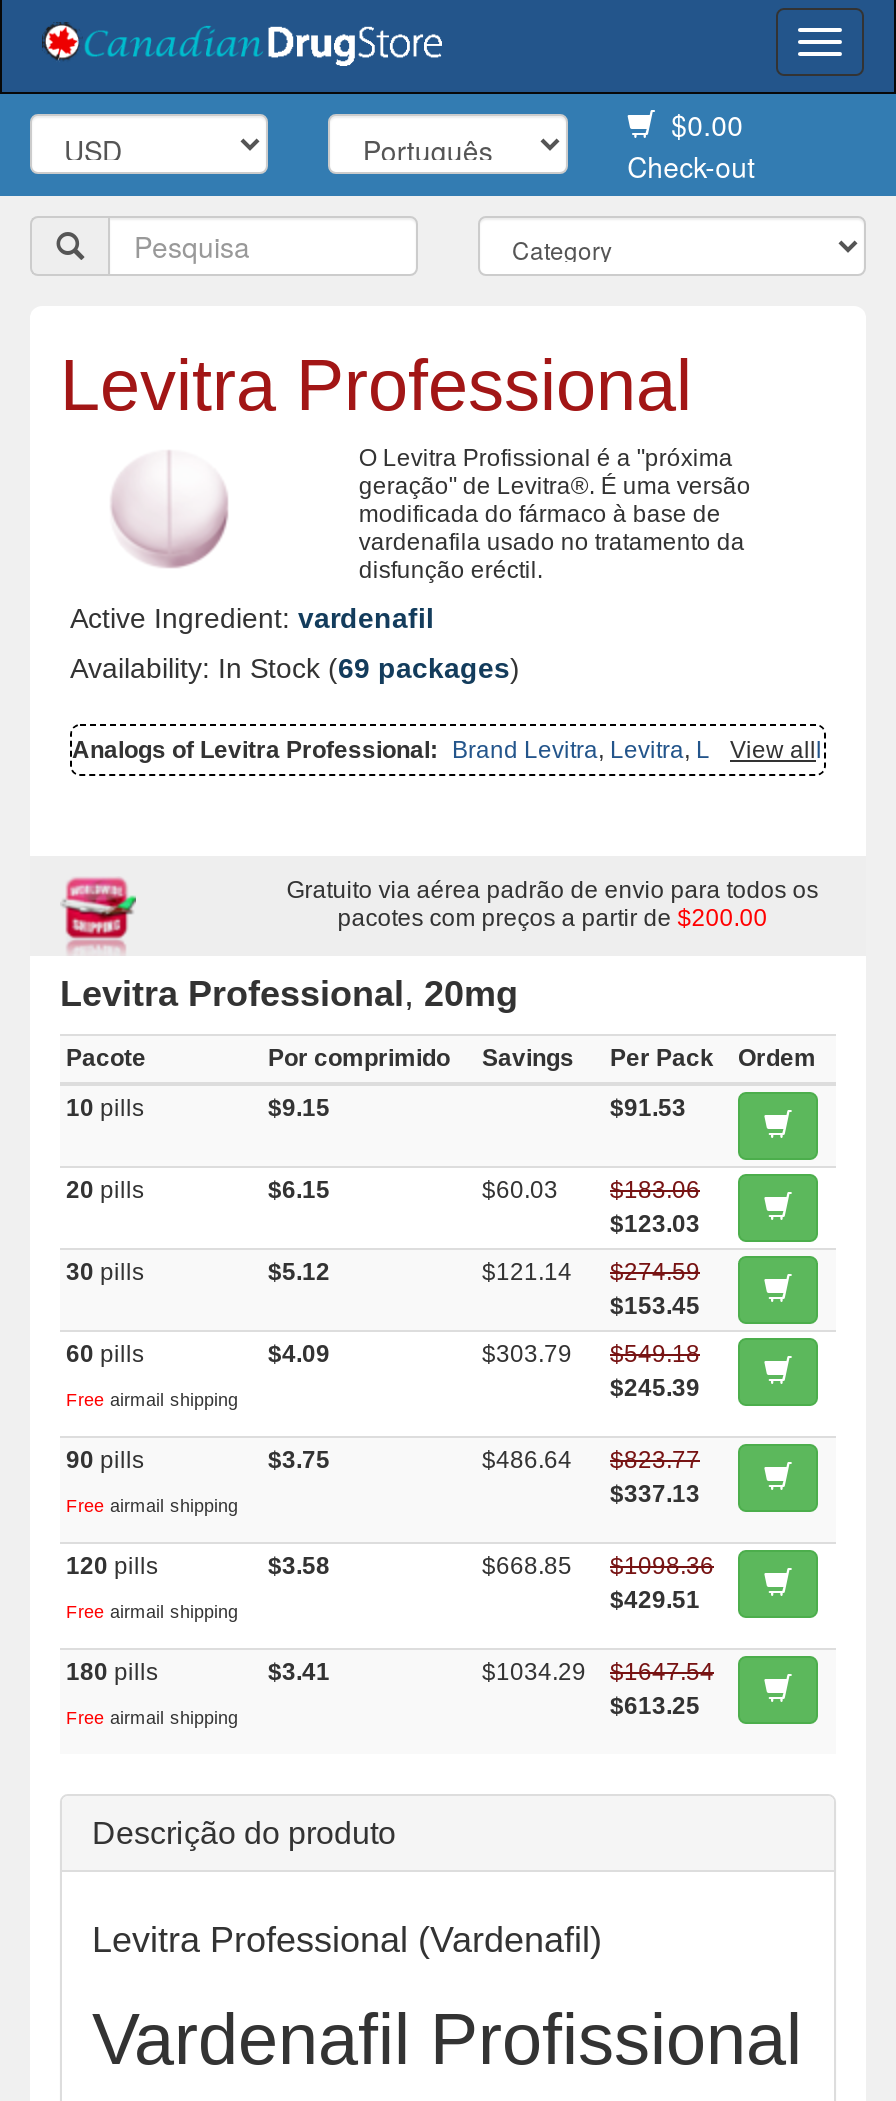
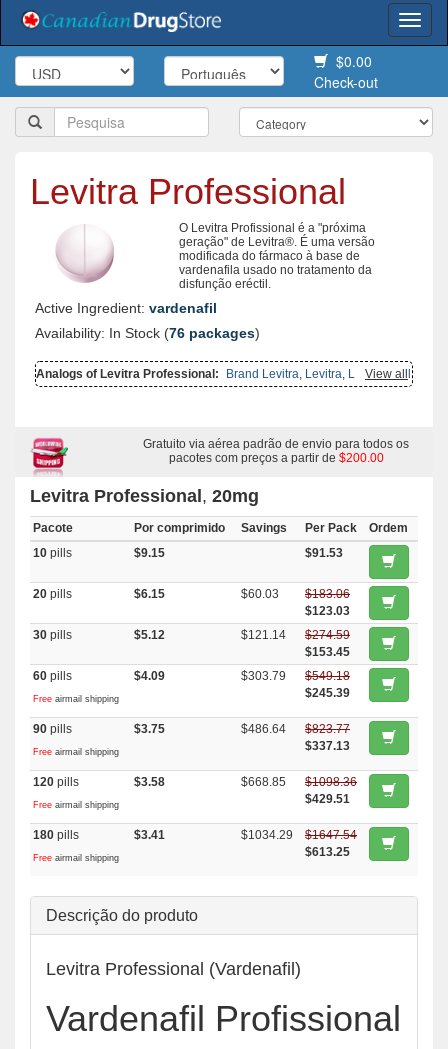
[70,652,520,684] Availability: In Stock (69 packages) -> [35,325,260,341] Availability: In Stock (76 packages)

